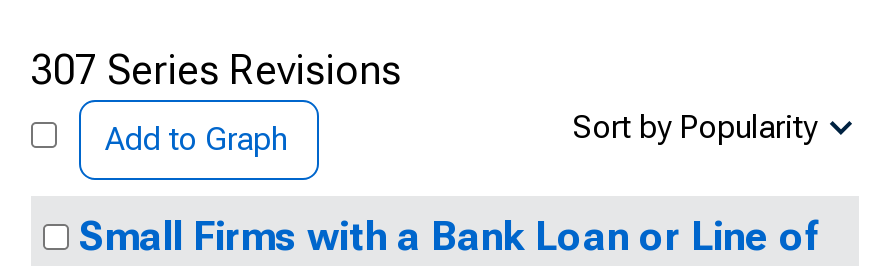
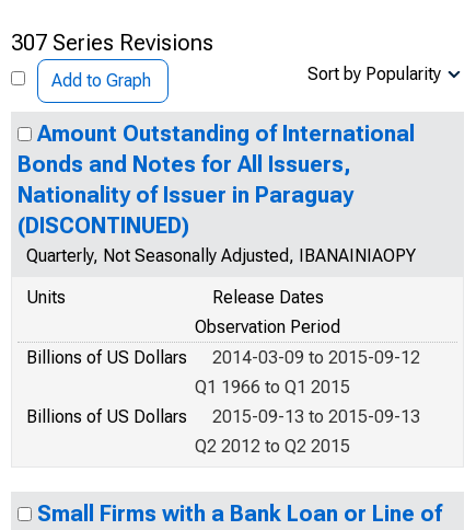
none -> [18,120,420,457] Amount Outstanding of International | Bonds and Notes for All Issuers, | Nationality of Issuer in Paraguay | (DISCONTINUED) | Quarterly, Not Seasonally Adjusted, IBANAINIAOPY | Units | Release Dates | Observation Period | Billions of US Dollars | 2014-03-09 to 2015-09-12 | Q1 1966 to Q1 2015 | Billions of US Dollars | 2015-09-13 to 2015-09-13 | Q2 2012 to Q2 2015

